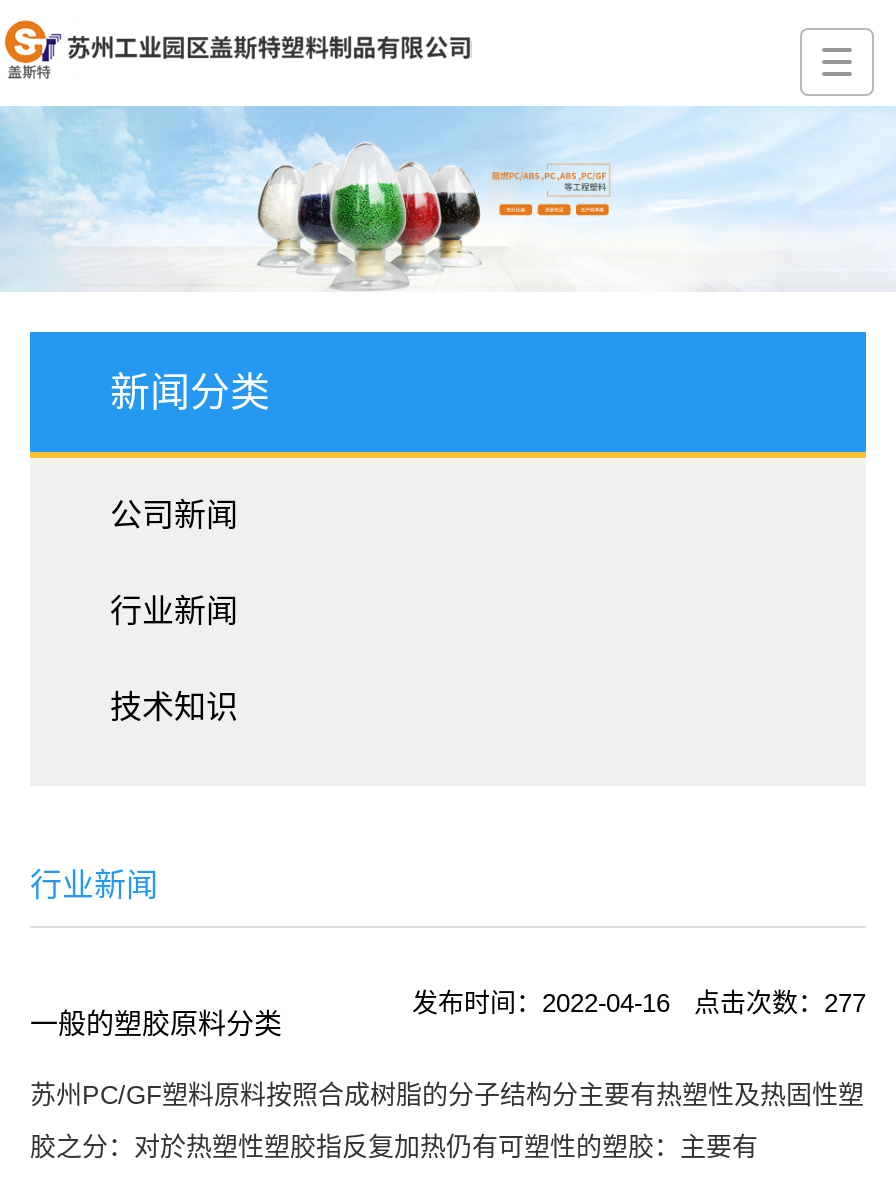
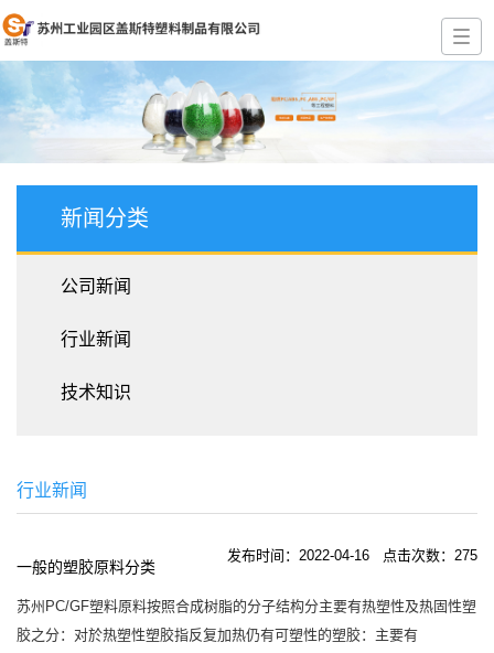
[412,988,866,1018] 发布时间：2022-04-16 点击次数：277 -> [227,547,477,564] 发布时间：2022-04-16 点击次数：275

